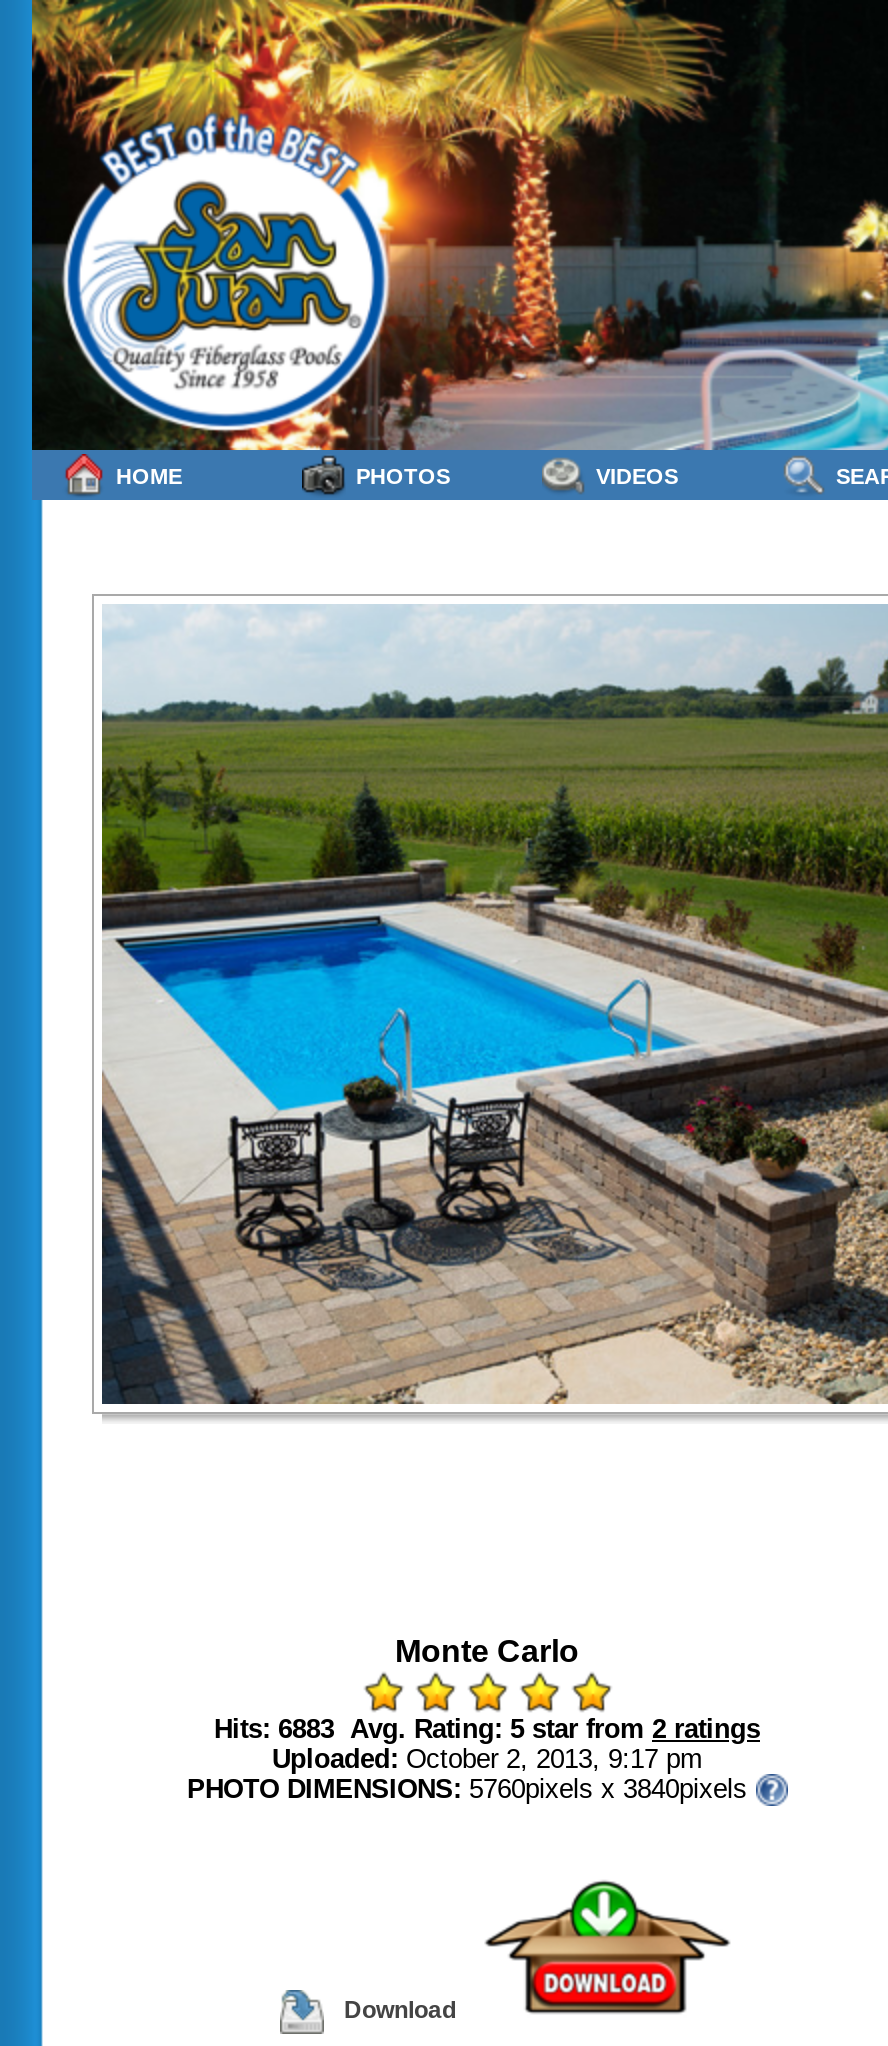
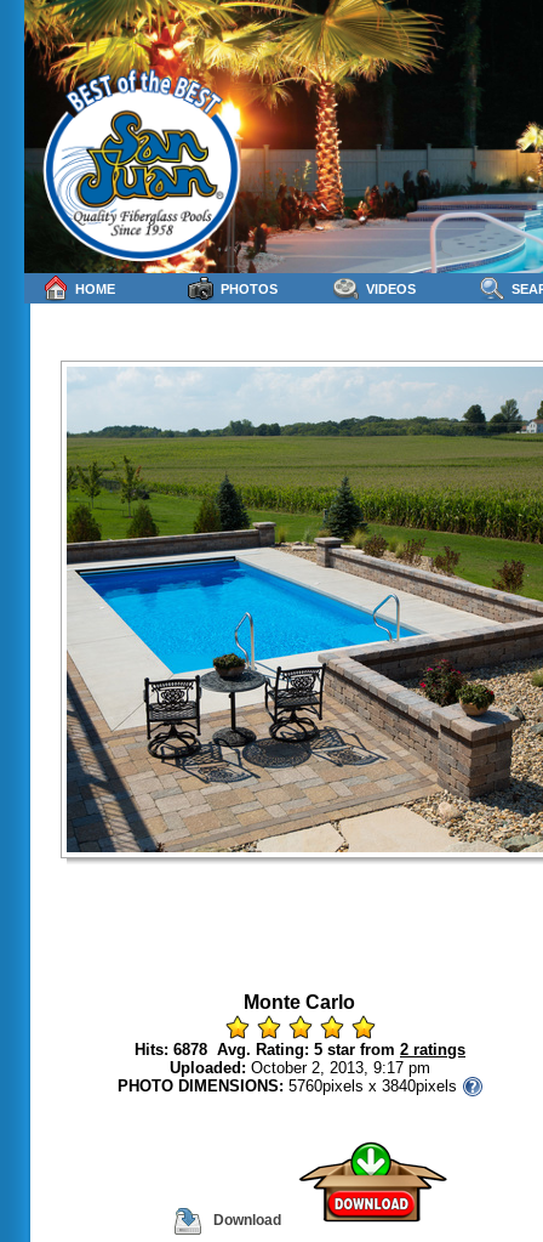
[214,1714,760,1744] Hits: 6883 Avg. Rating: 5 star from 2 ratings -> [135,1040,465,1059] Hits: 6878 Avg. Rating: 5 star from 2 ratings

